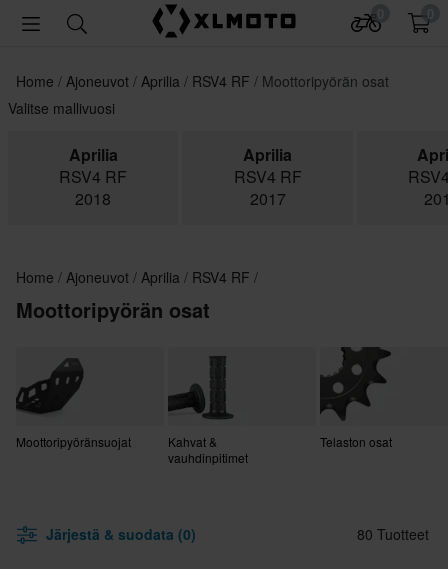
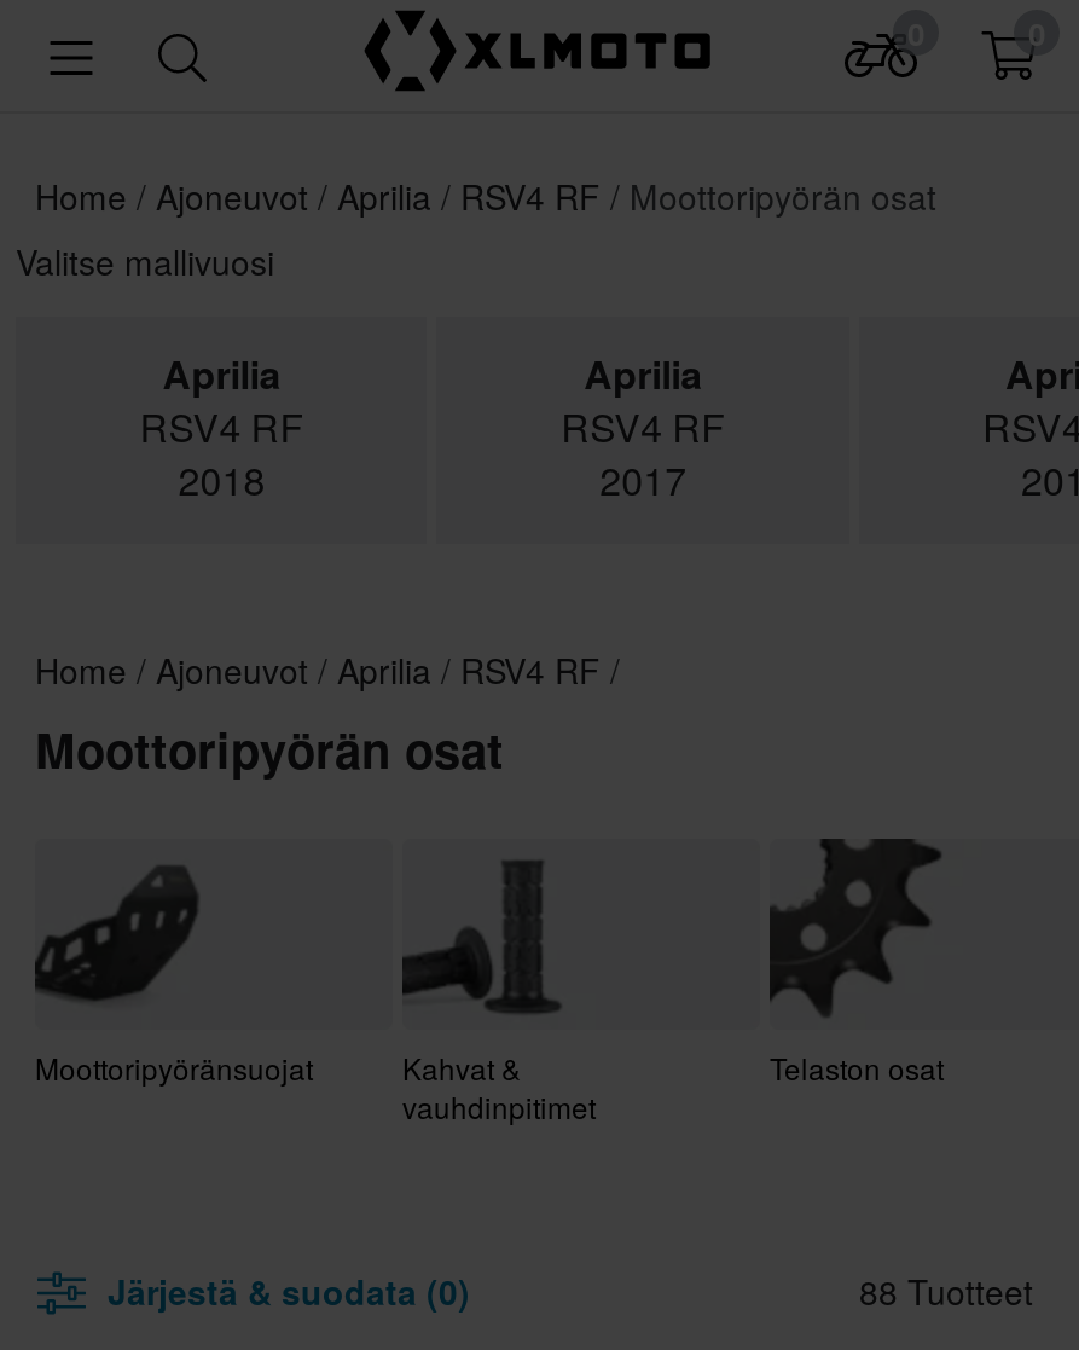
[357,524,429,544] 80 Tuotteet -> [859,1267,1033,1315] 88 Tuotteet

